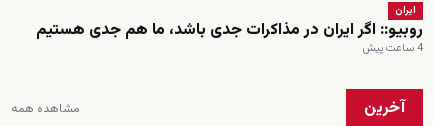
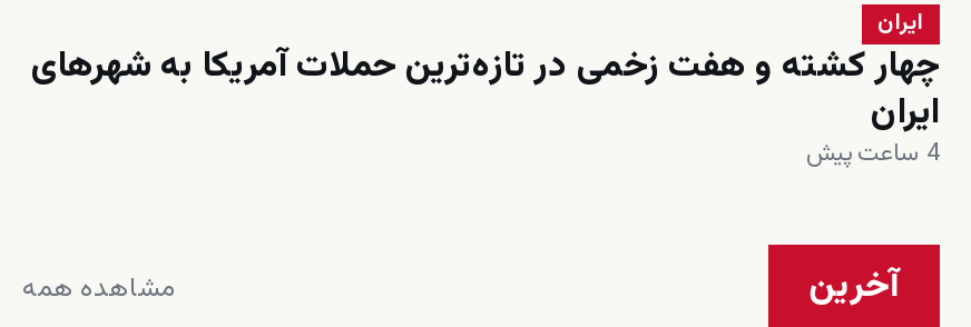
[36,18,423,43] روبیو:: اگر ایران در مذاکرات جدی باشد، ما هم جدی هستیم -> [31,40,940,142] چهار کشته و هفت زخمی در تازه‌ترین حملات آمریکا به شهرهای | ایران

